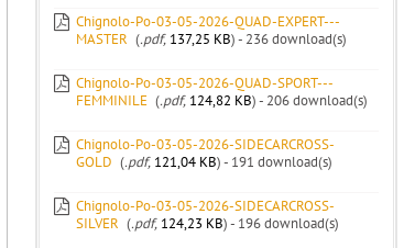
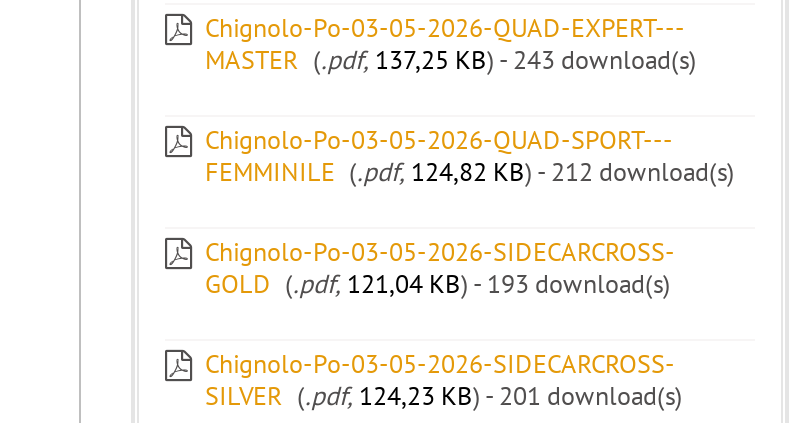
[76,30,347,49] MASTER (.pdf, 137,25 KB) - 236 download(s) -> [205,43,697,77] MASTER (.pdf, 137,25 KB) - 243 download(s)
[76,91,368,110] FEMMINILE (.pdf, 124,82 KB) - 206 download(s) -> [205,155,735,189] FEMMINILE (.pdf, 124,82 KB) - 212 download(s)
[76,153,332,171] GOLD (.pdf, 121,04 KB) - 191 download(s) -> [205,267,671,301] GOLD (.pdf, 121,04 KB) - 193 download(s)
[76,214,339,233] SILVER (.pdf, 124,23 KB) - 196 download(s) -> [205,379,683,413] SILVER (.pdf, 124,23 KB) - 201 download(s)

